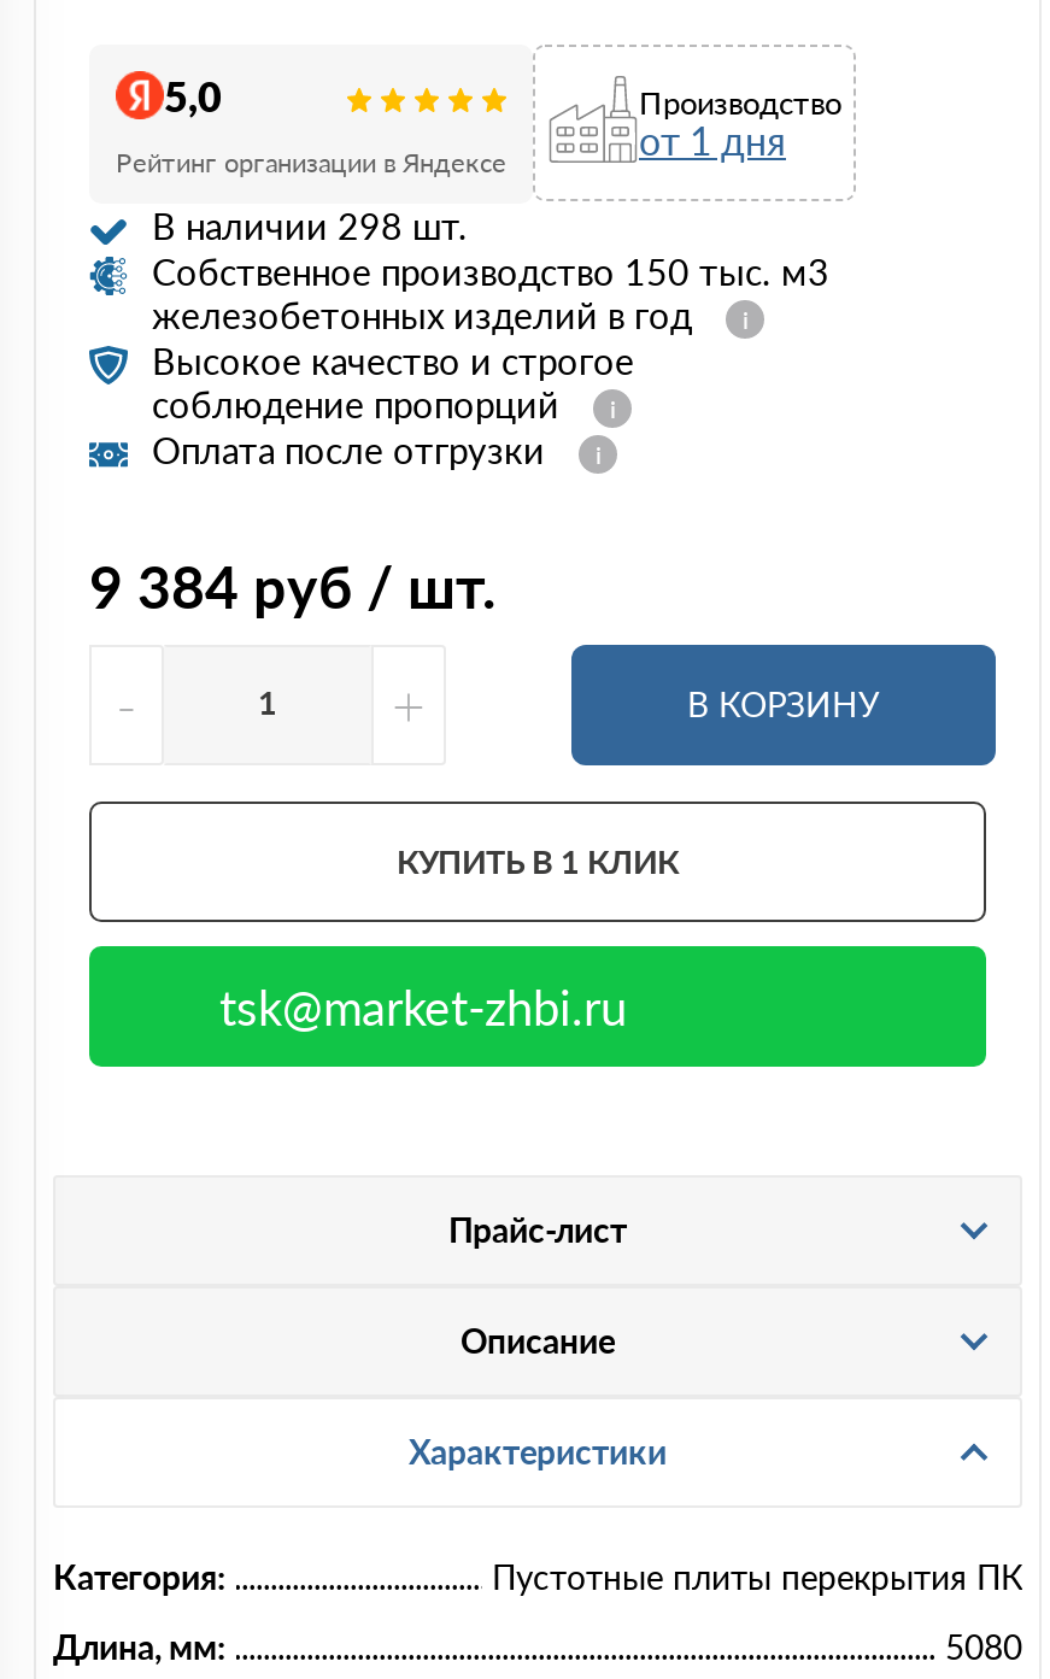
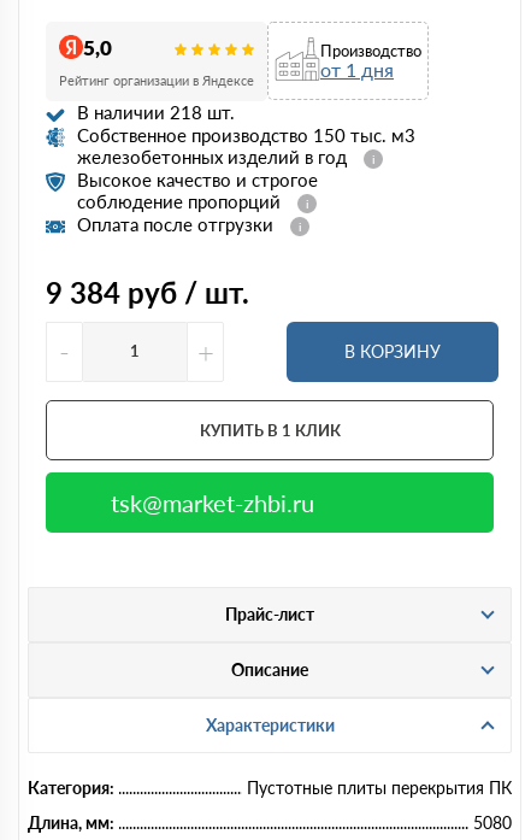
[152,202,468,246] В наличии 298 шт. -> [77,101,235,122] В наличии 218 шт.

